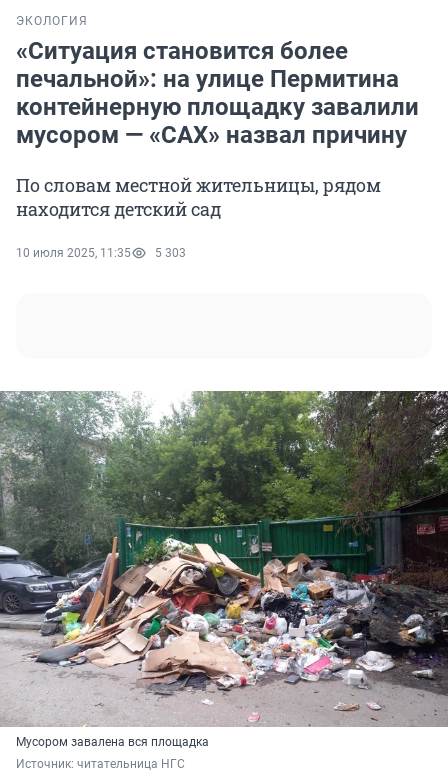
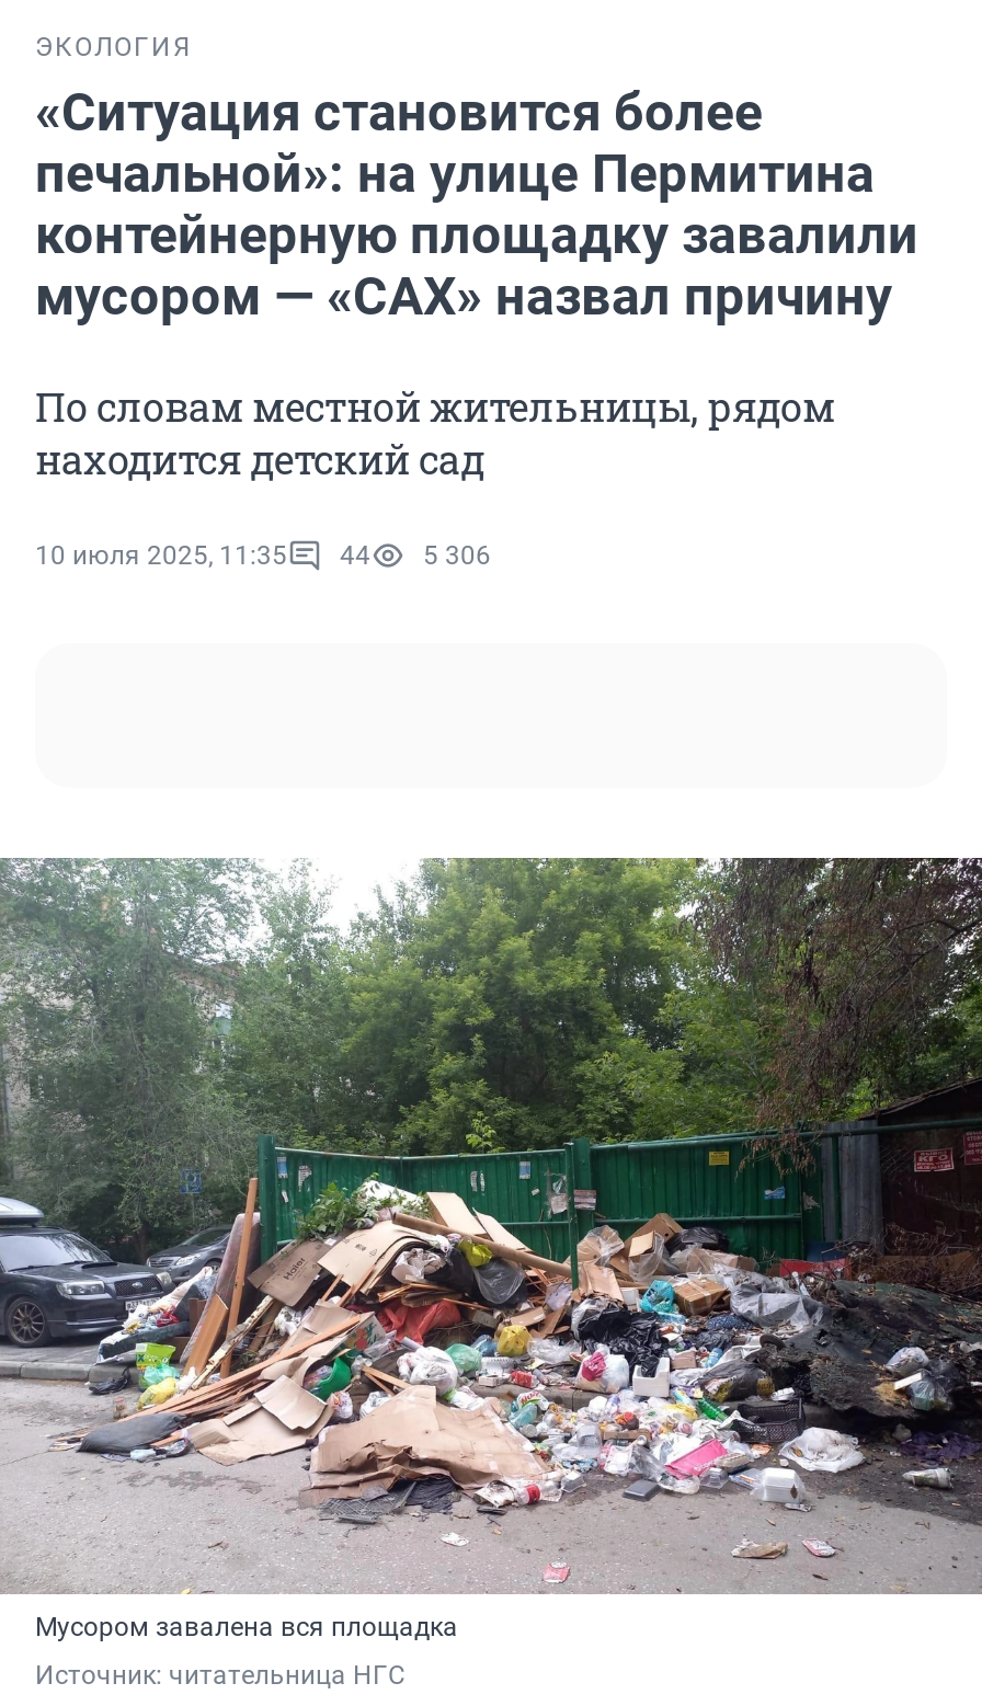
[155,246,186,260] 5 303 -> [340,540,491,571] 44 | 5 306

